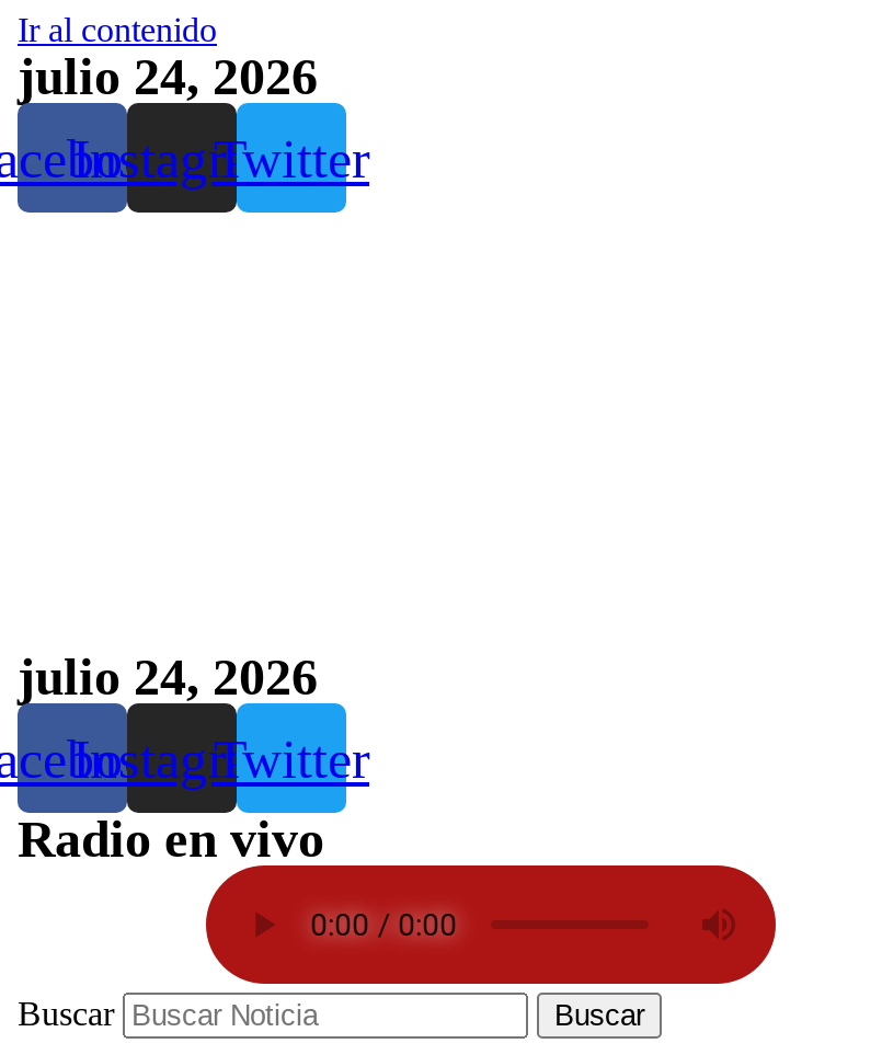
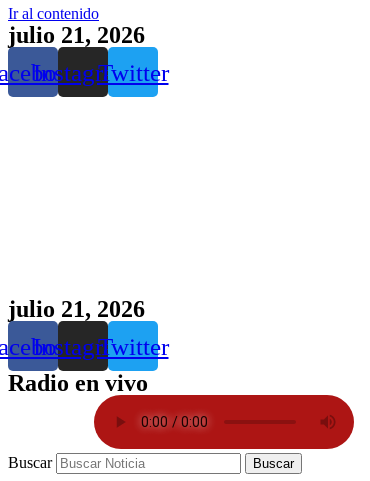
[18,48,318,105] julio 24, 2026 -> [8,22,145,48] julio 21, 2026
[18,649,318,706] julio 24, 2026 -> [8,296,145,322] julio 21, 2026

